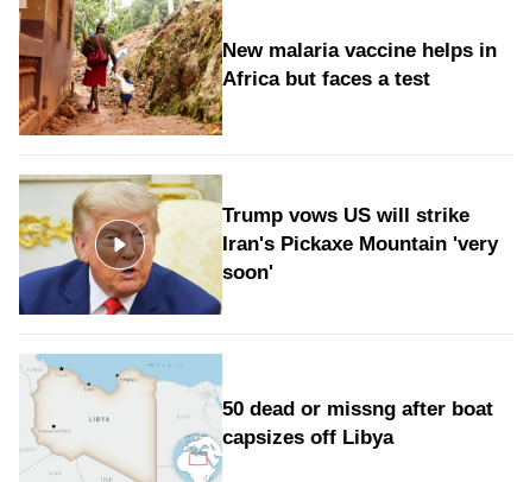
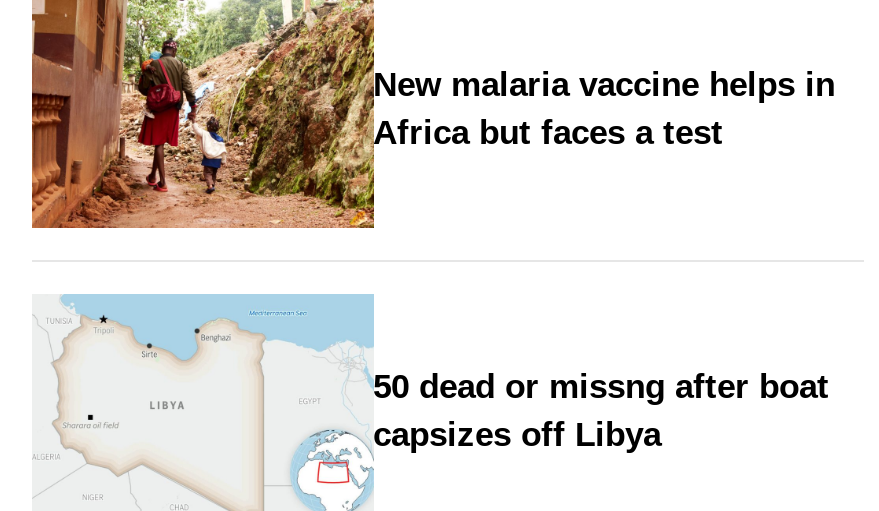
[18,173,497,316] [image] | Trump vows US will strike | Iran's Pickaxe Mountain 'very | soon' -> none

